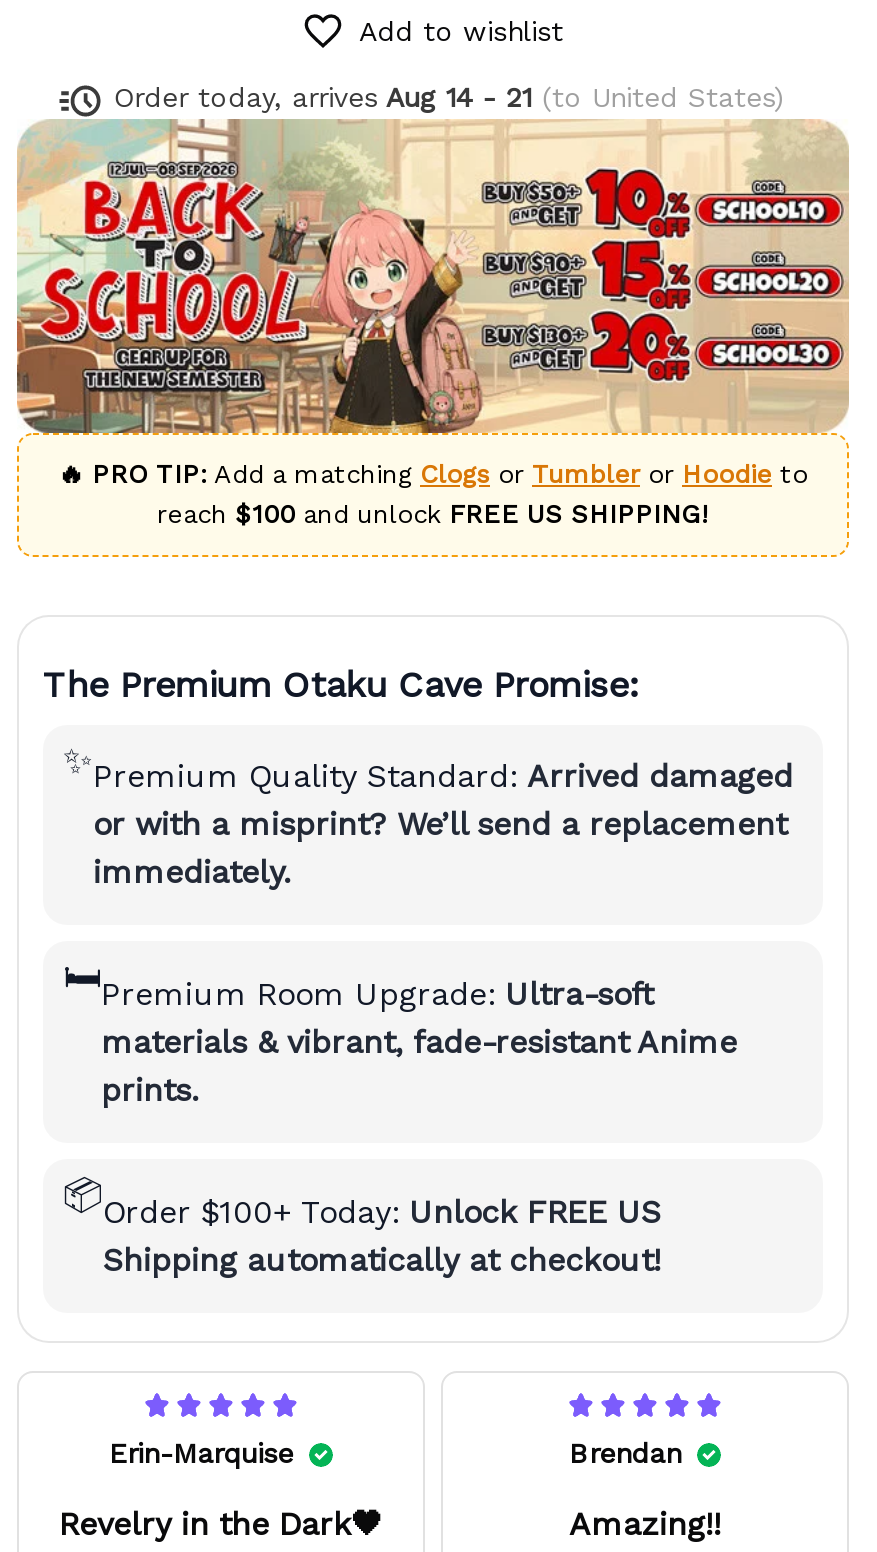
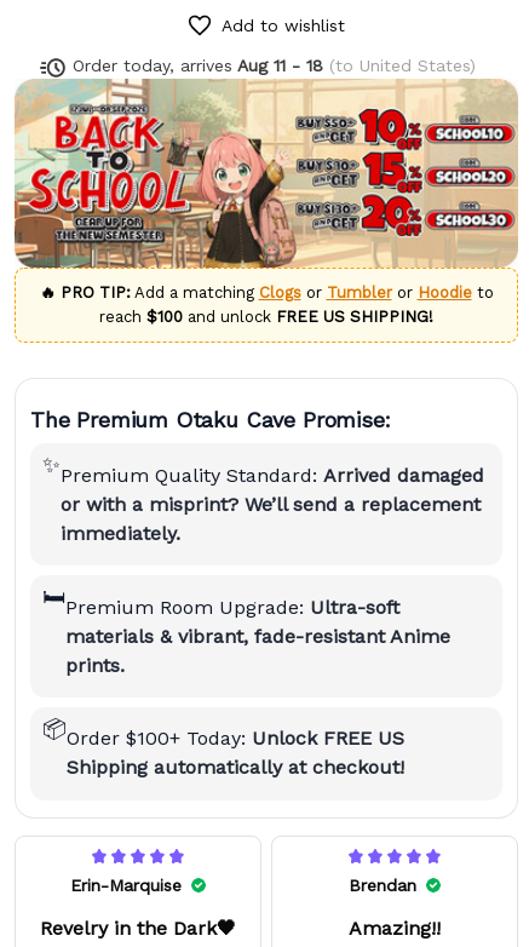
[114,82,784,114] Order today, arrives Aug 14 - 21 (to United States) -> [73,55,476,75] Order today, arrives Aug 11 - 18 (to United States)

